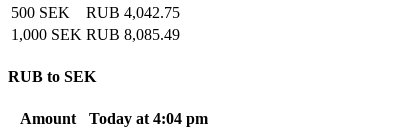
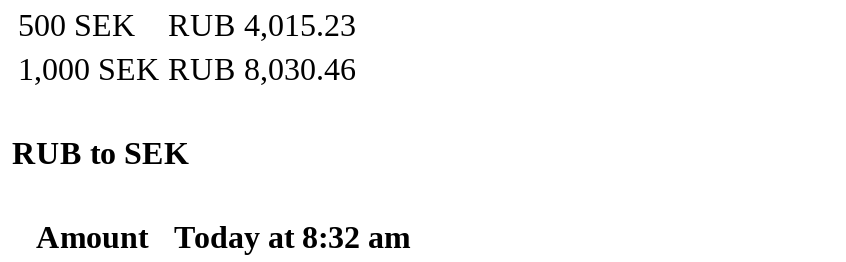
[11,4,180,21] 500 SEK RUB 4,042.75 -> [18,7,356,41] 500 SEK RUB 4,015.23
[11,26,180,43] 1,000 SEK RUB 8,085.49 -> [18,51,356,85] 1,000 SEK RUB 8,030.46
[20,110,208,127] Amount Today at 4:04 pm -> [36,220,410,254] Amount Today at 8:32 am

